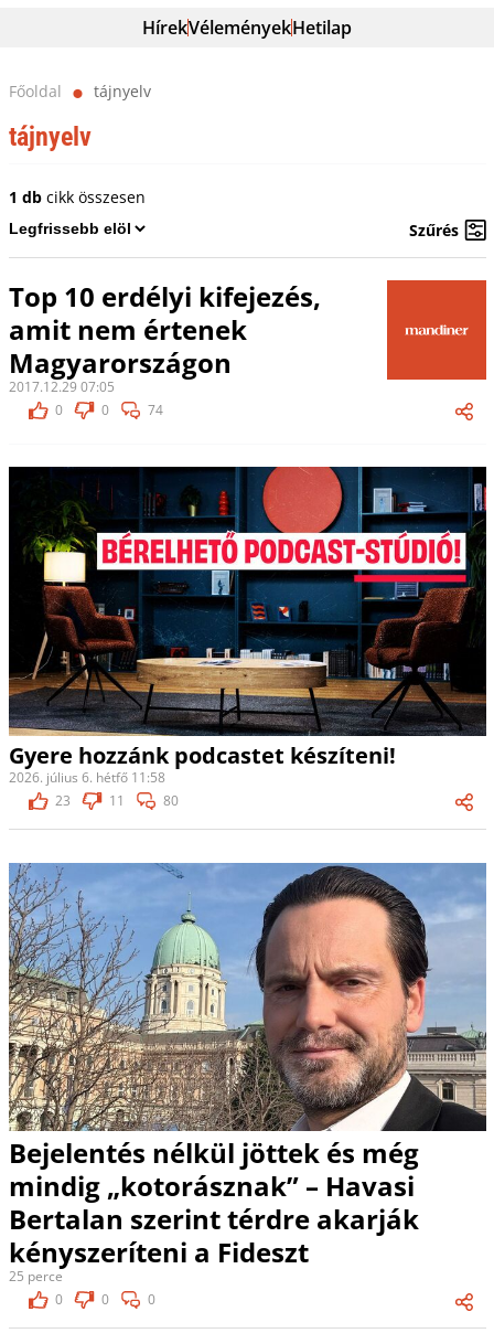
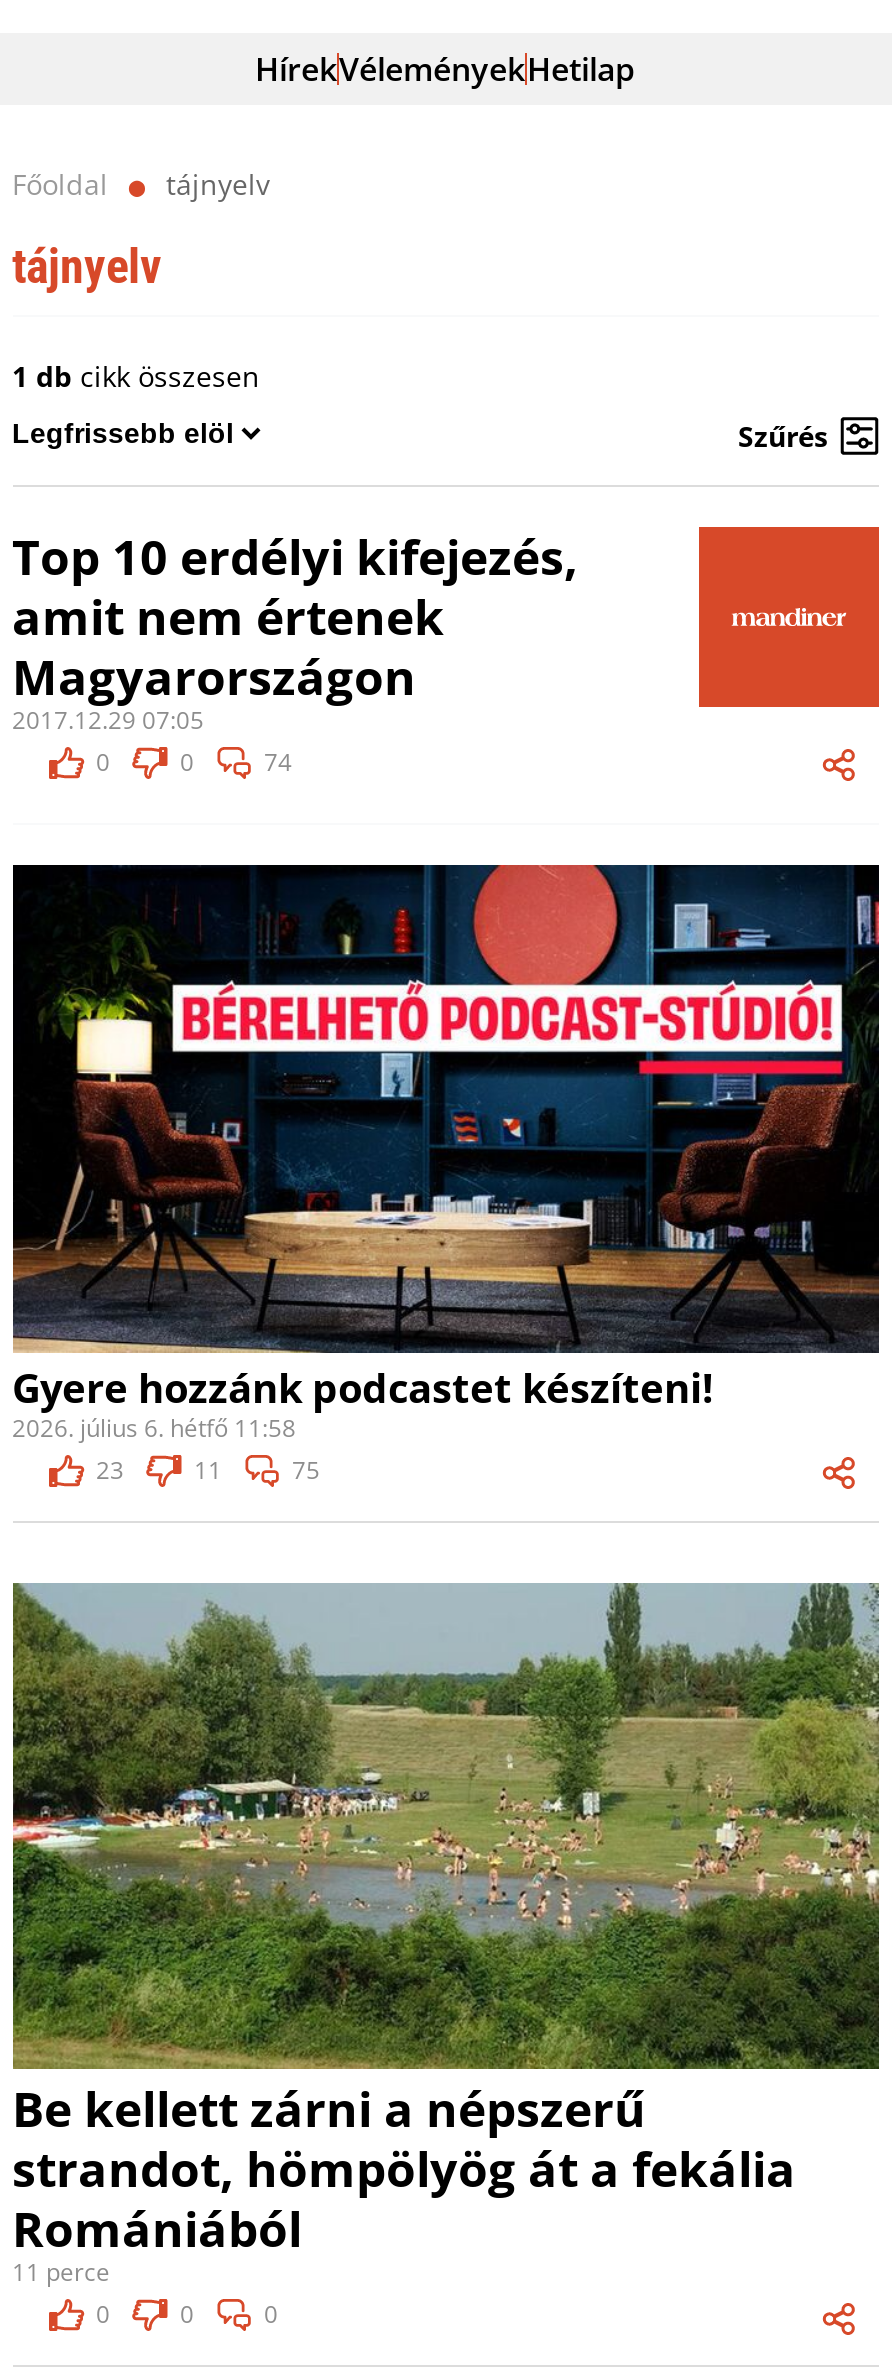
[163,791,178,810] 80 -> [292,1452,320,1486] 75
[8,862,486,1286] [image] | Bejelentés nélkül jöttek és még | mindig „kotorásznak” – Havasi | Bertalan szerint térdre akarják | kényszeríteni a Fideszt | 25 perce -> [11,1581,881,2290] [image] | Be kellett zárni a népszerű | strandot, hömpölyög át a fekália | Romániából | 11 perce

